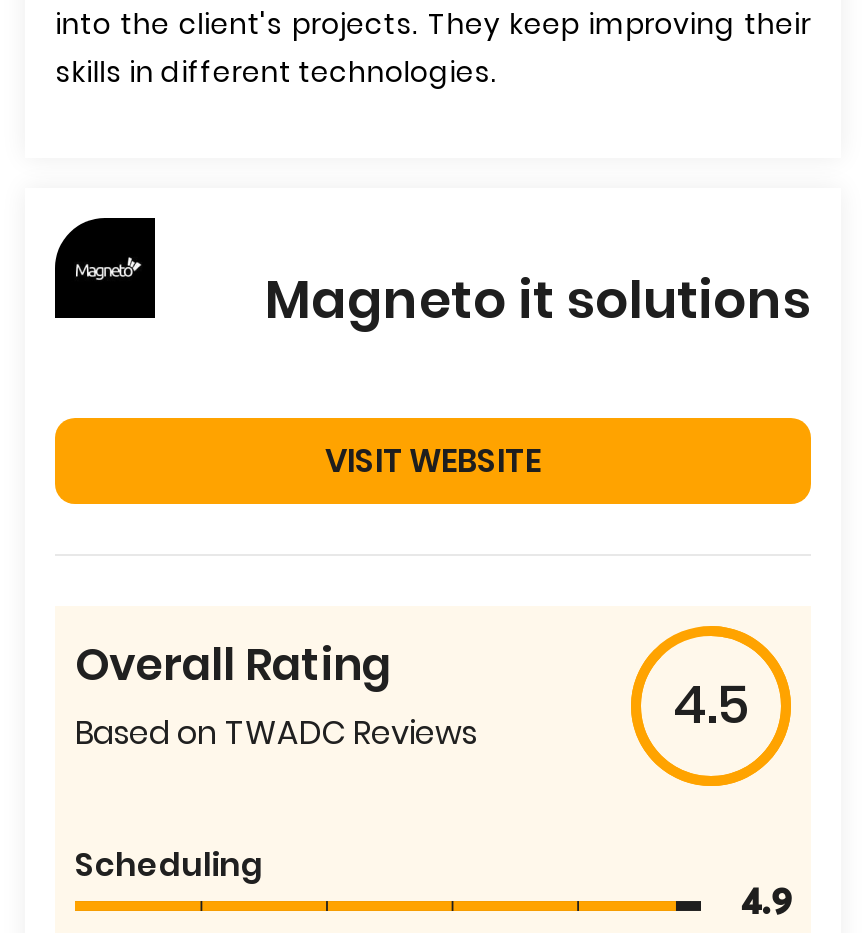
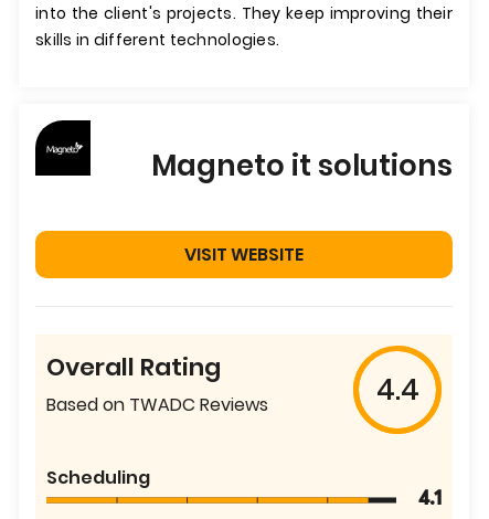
[673,669,749,741] 4.5 -> [376,369,419,409] 4.4
[741,886,791,922] 4.9 -> [418,489,442,509] 4.1

